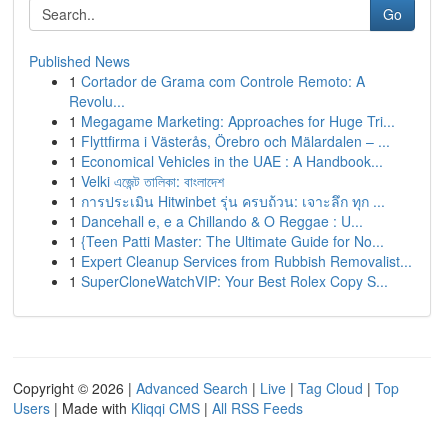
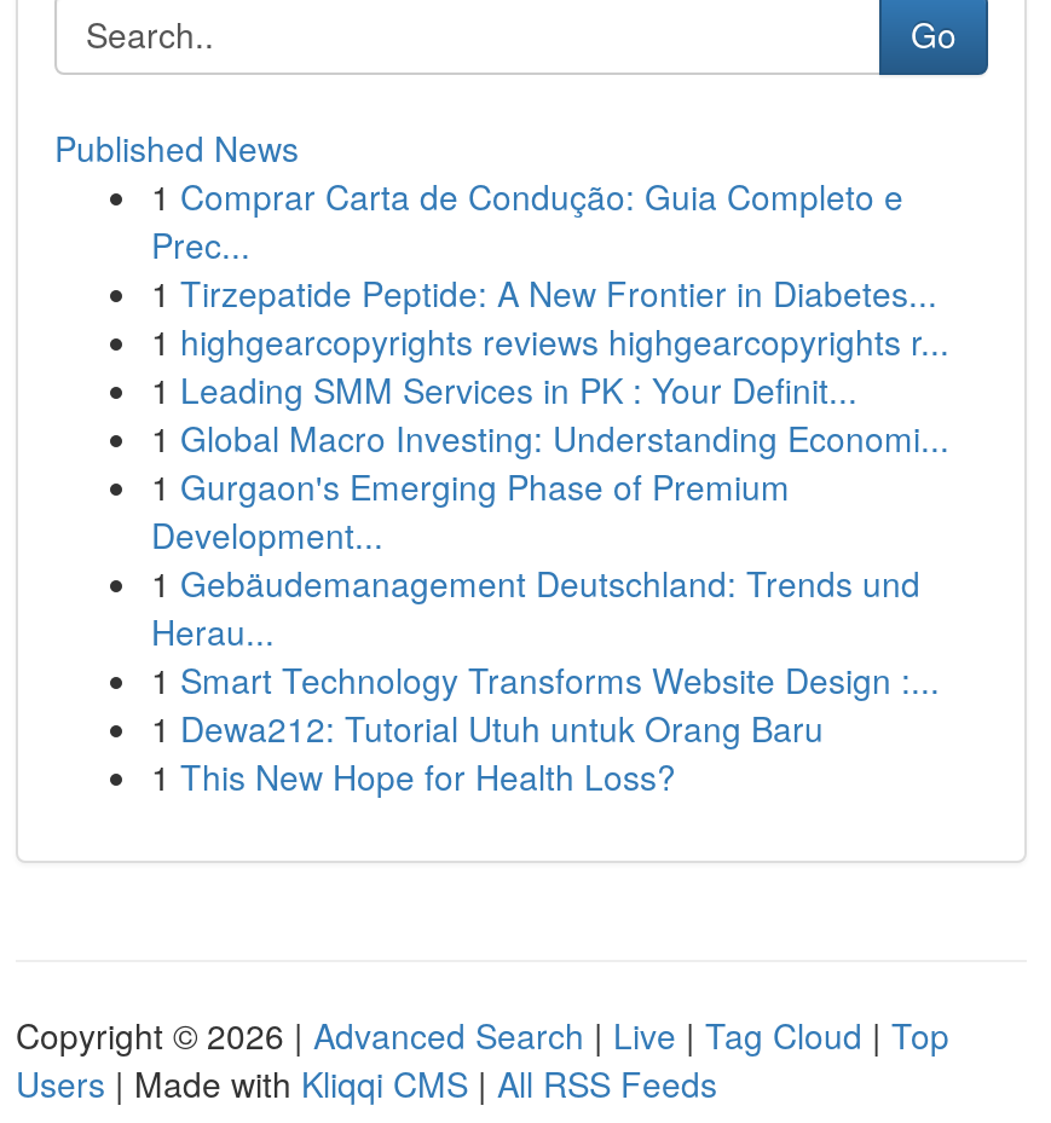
[69,71,412,291] 1 Cortador de Grama com Controle Remoto: A | Revolu... | 1 Megagame Marketing: Approaches for Huge Tri... | 1 Flyttfirma i Västerås, Örebro och Mälardalen – ... | 1 Economical Vehicles in the UAE : A Handbook... | 1 Velki এজেন্ট তালিকা: বাংলাদেশ | 1 การประเมิน Hitwinbet รุ่น ครบถ้วน: เจาะลึก ทุก ... | 1 Dancehall e, e a Chillando & O Reggae : U... | 1 {Teen Patti Master: The Ultimate Guide for No... | 1 Expert Cleanup Services from Rubbish Removalist... | 1 SuperCloneWatchVIP: Your Best Rolex Copy S... -> [151,172,949,800] 1 Comprar Carta de Condução: Guia Completo e | Prec... | 1 Tirzepatide Peptide: A New Frontier in Diabetes... | 1 highgearcopyrights reviews highgearcopyrights r... | 1 Leading SMM Services in PK : Your Definit... | 1 Global Macro Investing: Understanding Economi... | 1 Gurgaon's Emerging Phase of Premium | Development... | 1 Gebäudemanagement Deutschland: Trends und | Herau... | 1 Smart Technology Transforms Website Design :... | 1 Dewa212: Tutorial Utuh untuk Orang Baru | 1 This New Hope for Health Loss?

